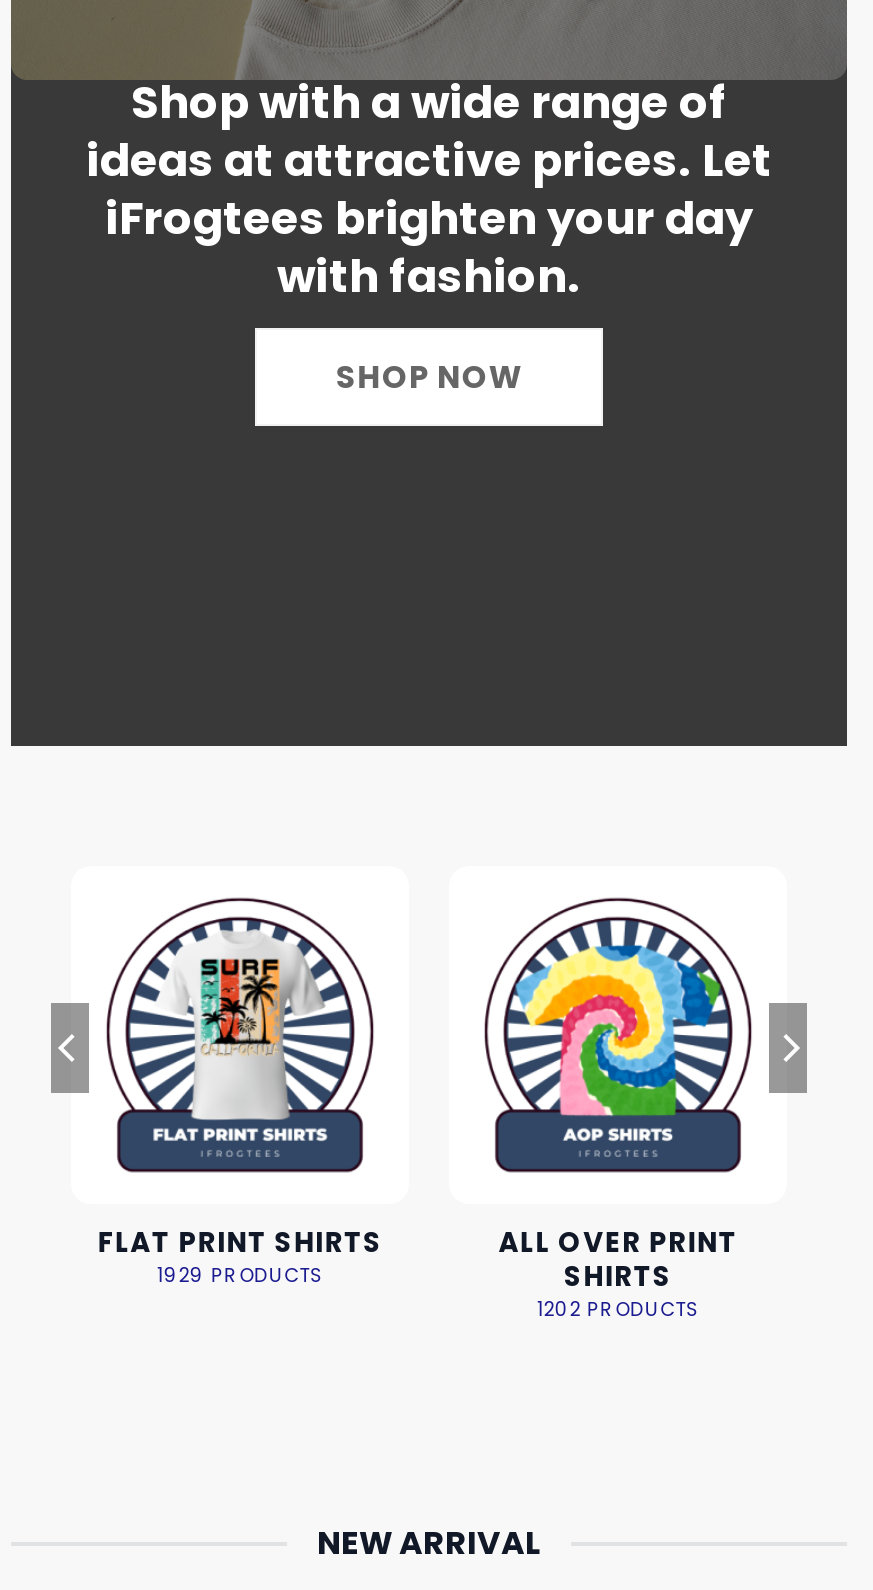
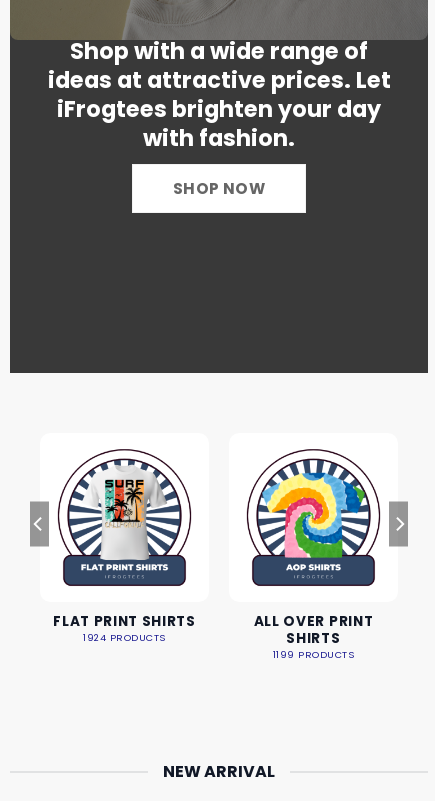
[157,1261,323,1287] 1929 PRODUCTS -> [83,631,166,644] 1924 PRODUCTS
[537,1295,699,1321] 1202 PRODUCTS -> [273,648,354,661] 1199 PRODUCTS

